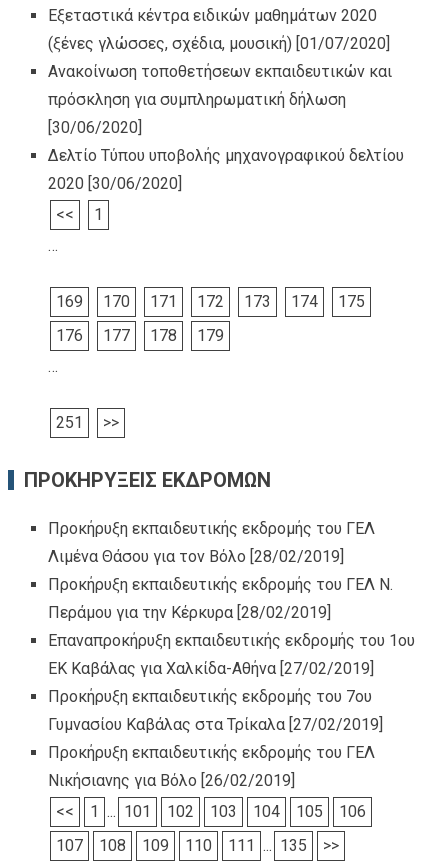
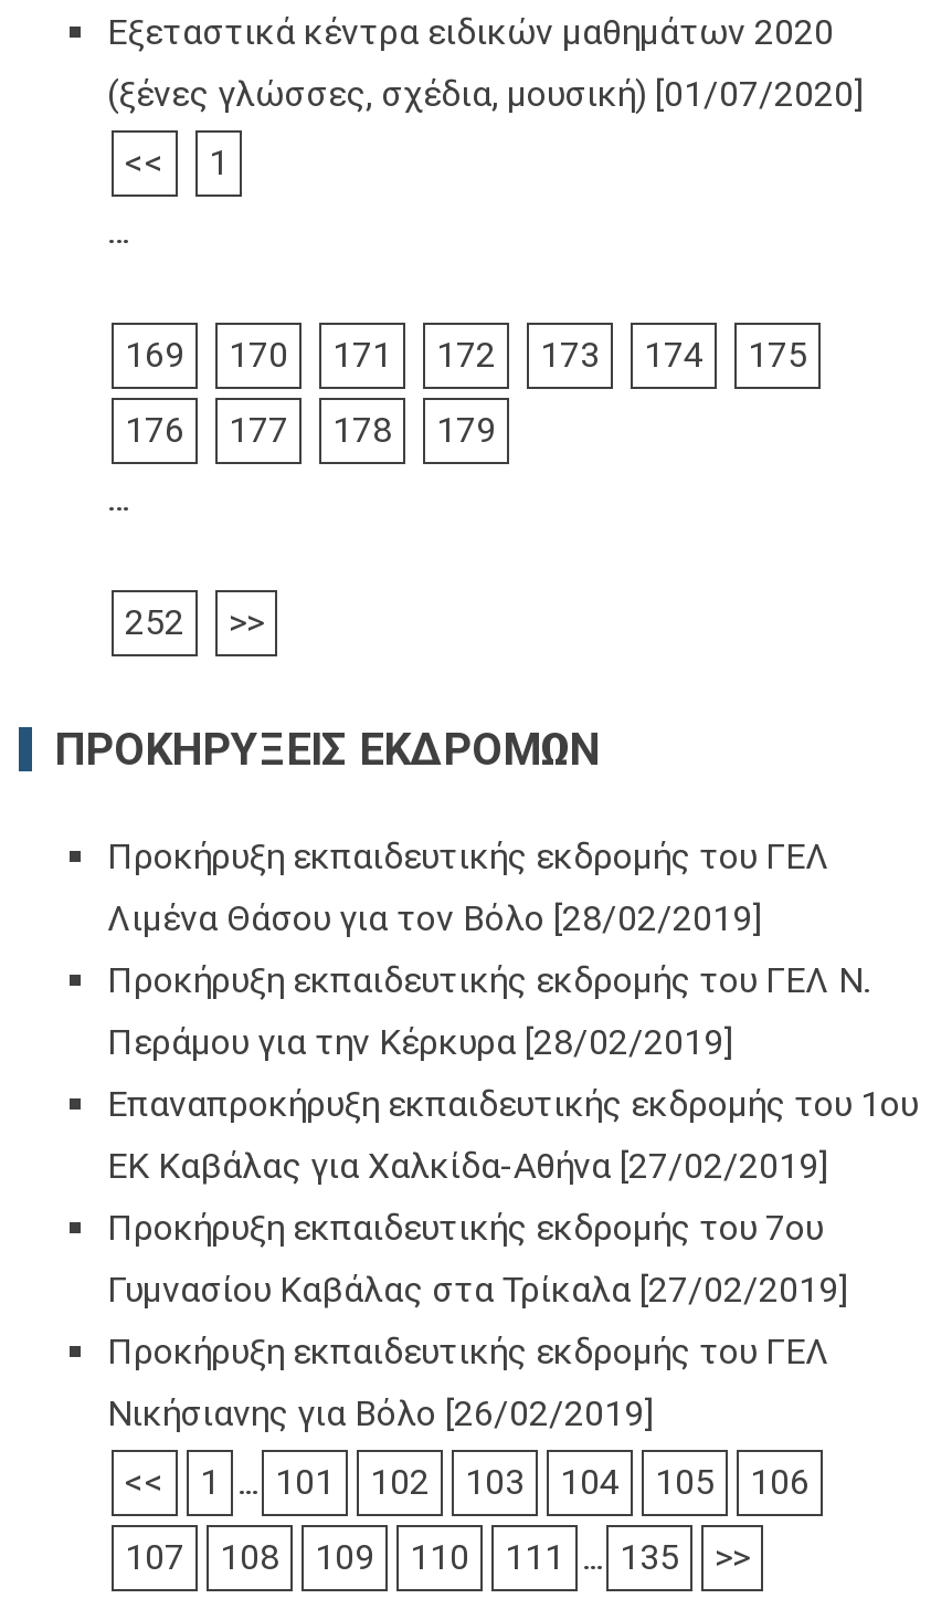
[48,62,404,193] Ανακοίνωση τοποθετήσεων εκπαιδευτικών και | πρόσκληση για συμπληρωματική δήλωση | [30/06/2020] | Δελτίο Τύπου υποβολής μηχανογραφικού δελτίου | 2020 [30/06/2020] -> none
[56,413,83,432] 251 -> [125,601,184,643] 252

